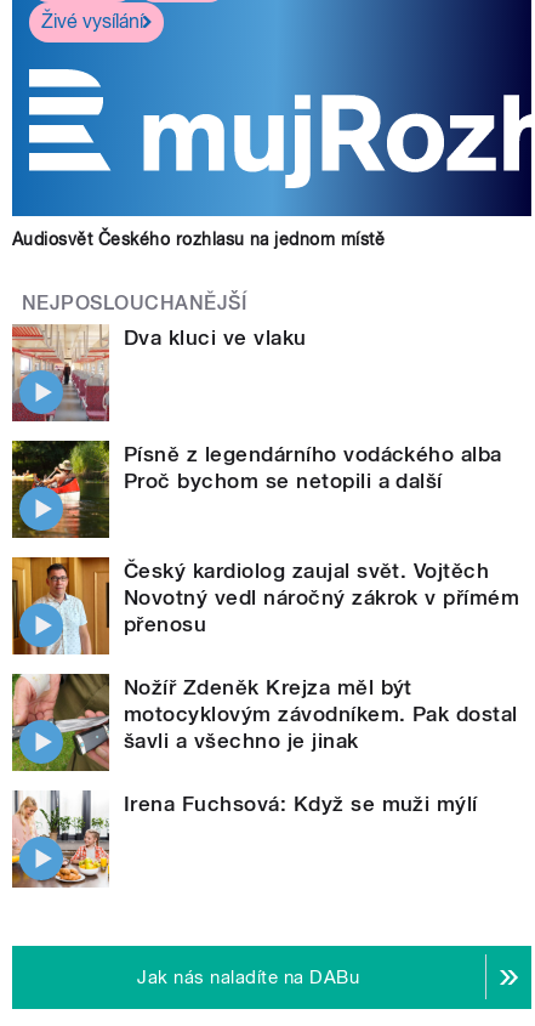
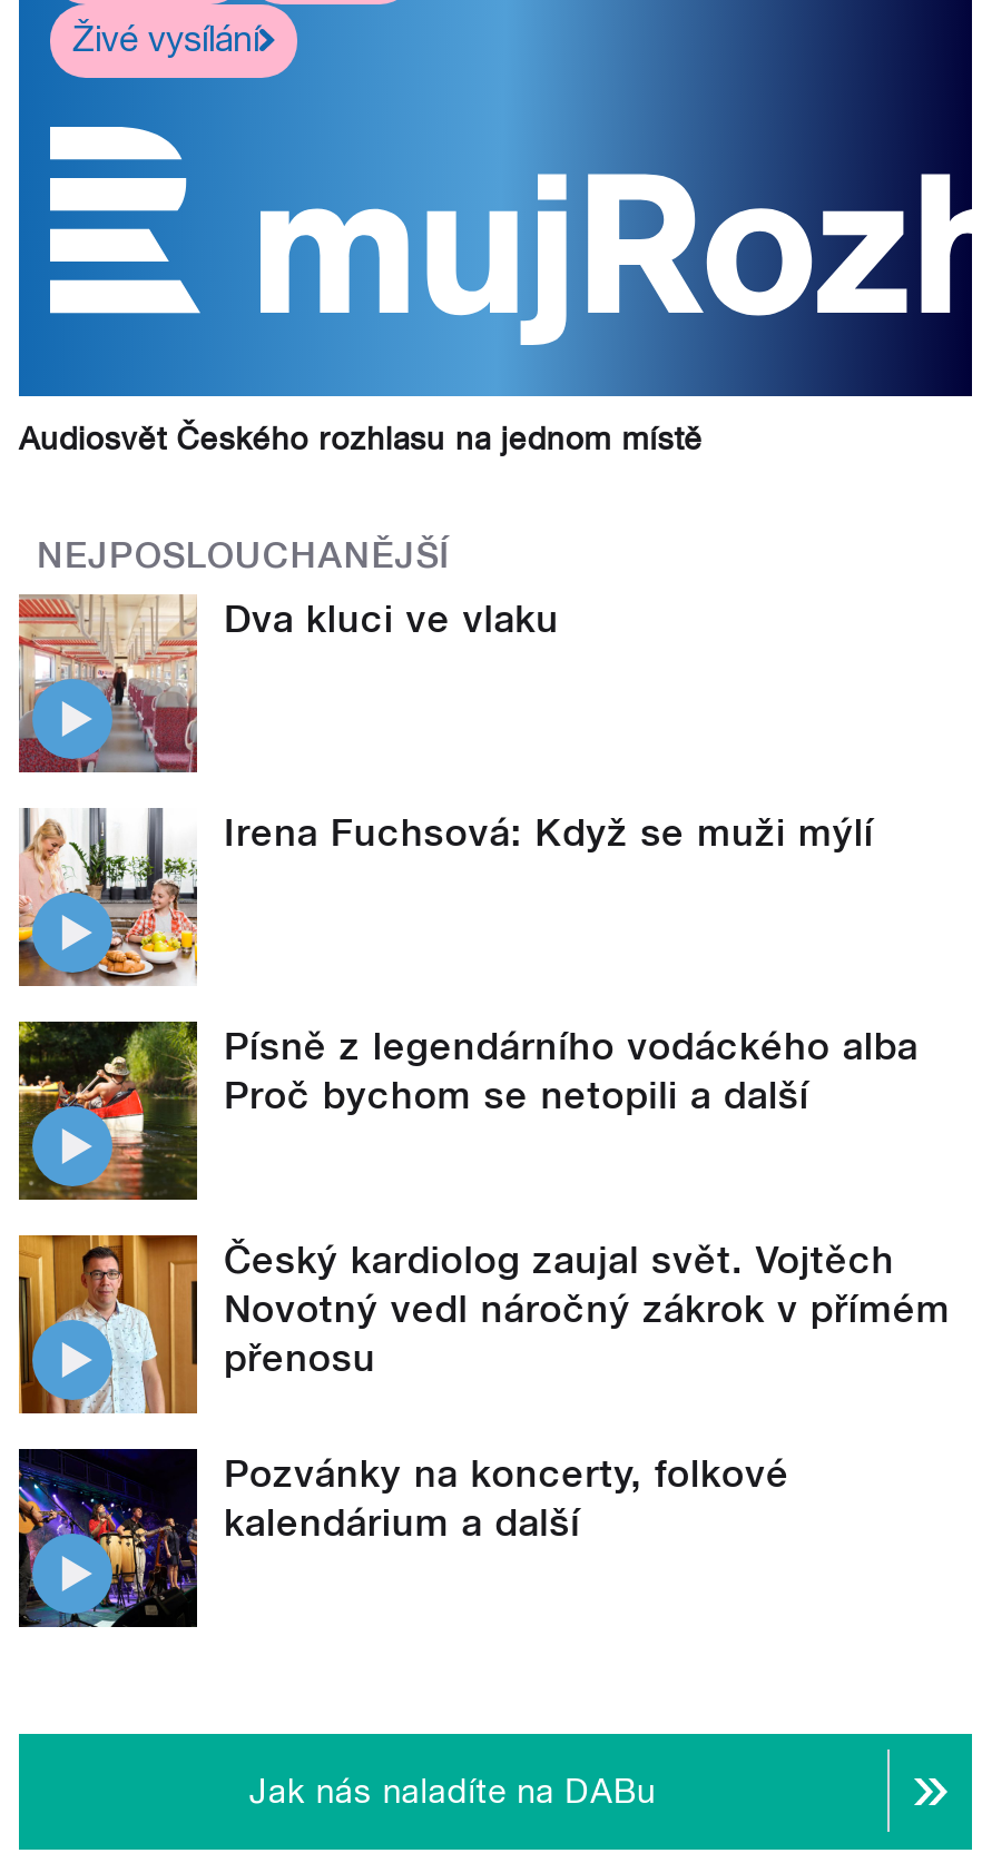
moved [10,438,520,636] -> [14,1017,950,1379]: [image] | Písně z legendárního vodáckého alba | Proč bychom se netopili a další | Český kardiolog zaujal svět. Vojtěch | Novotný vedl náročný zákrok v přímém | přenosu
[11,673,518,772] [image] | Nožíř Zdeněk Krejza měl být | motocyklovým závodníkem. Pak dostal | šavli a všechno je jinak -> [17,1447,789,1627] [image] | Pozvánky na koncerty, folkové | kalendárium a další
moved [11,790,478,888] -> [17,808,874,986]: [image] | Irena Fuchsová: Když se muži mýlí

